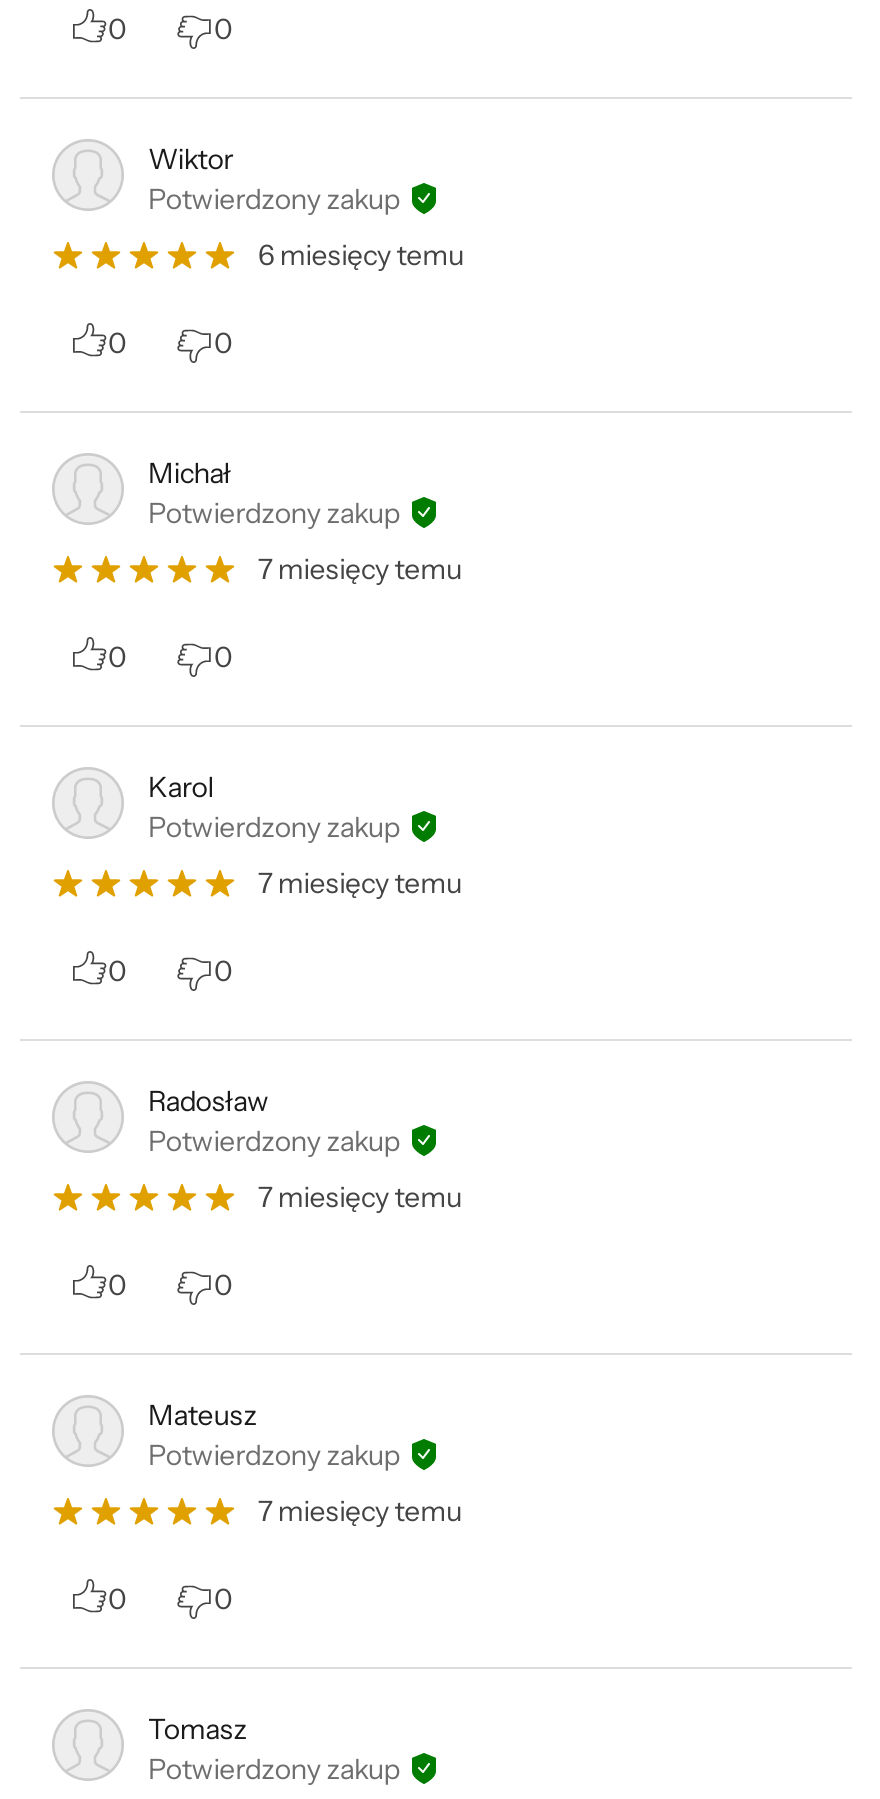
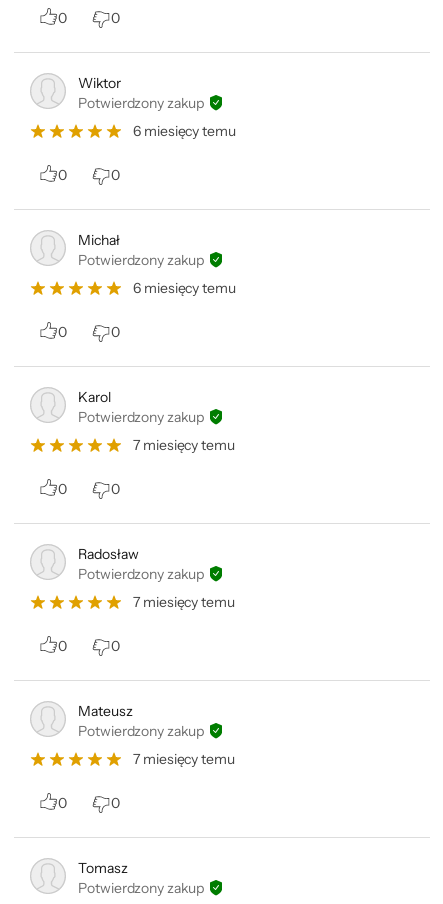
[258,551,462,587] 7 miesięcy temu -> [133,279,236,297] 6 miesięcy temu

